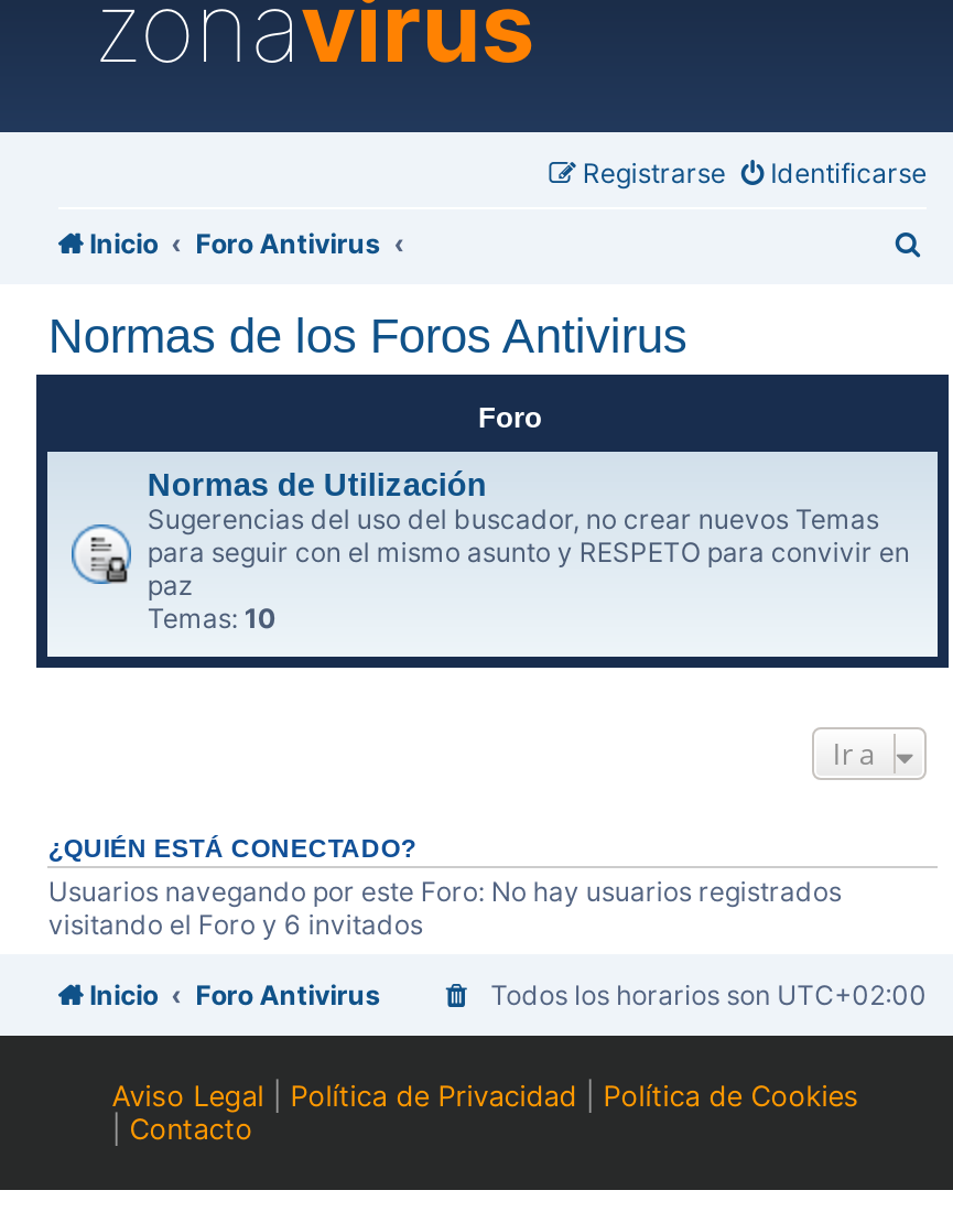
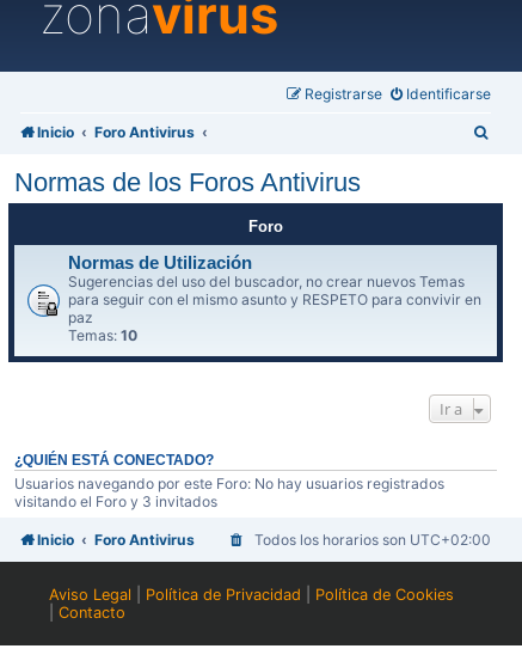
[48,908,423,941] visitando el Foro y 6 invitados -> [15,492,218,510] visitando el Foro y 3 invitados

